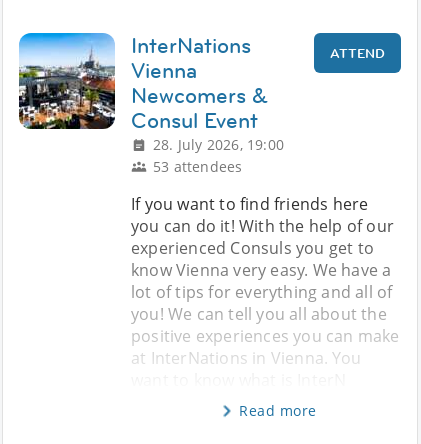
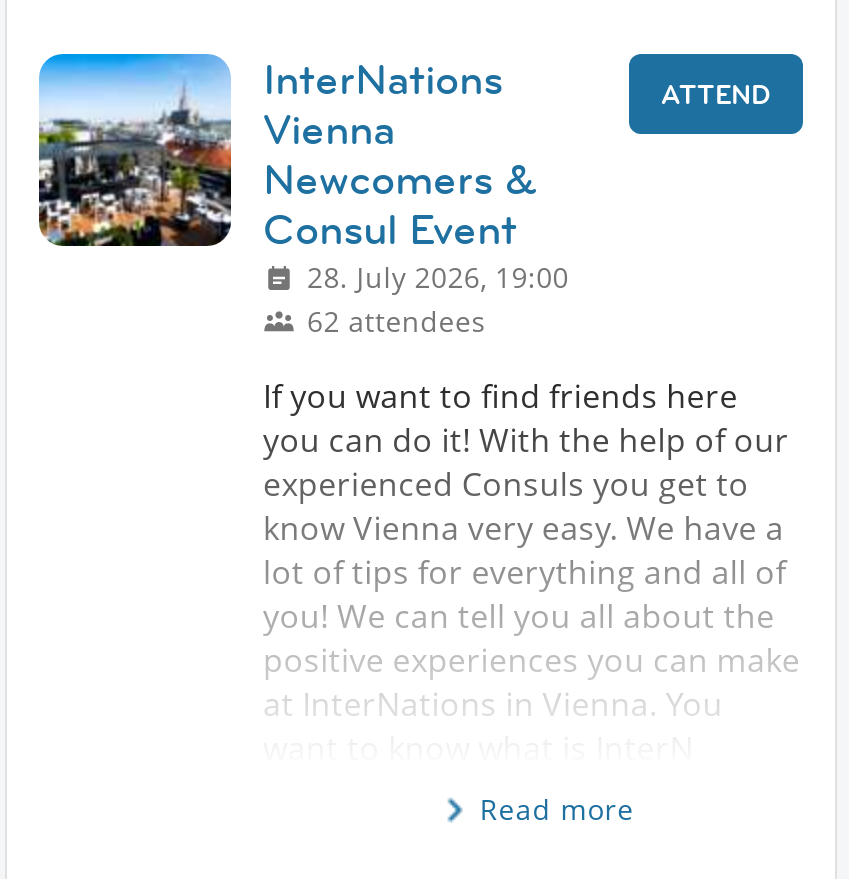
[153,157,242,176] 53 attendees -> [307,302,486,340] 62 attendees

